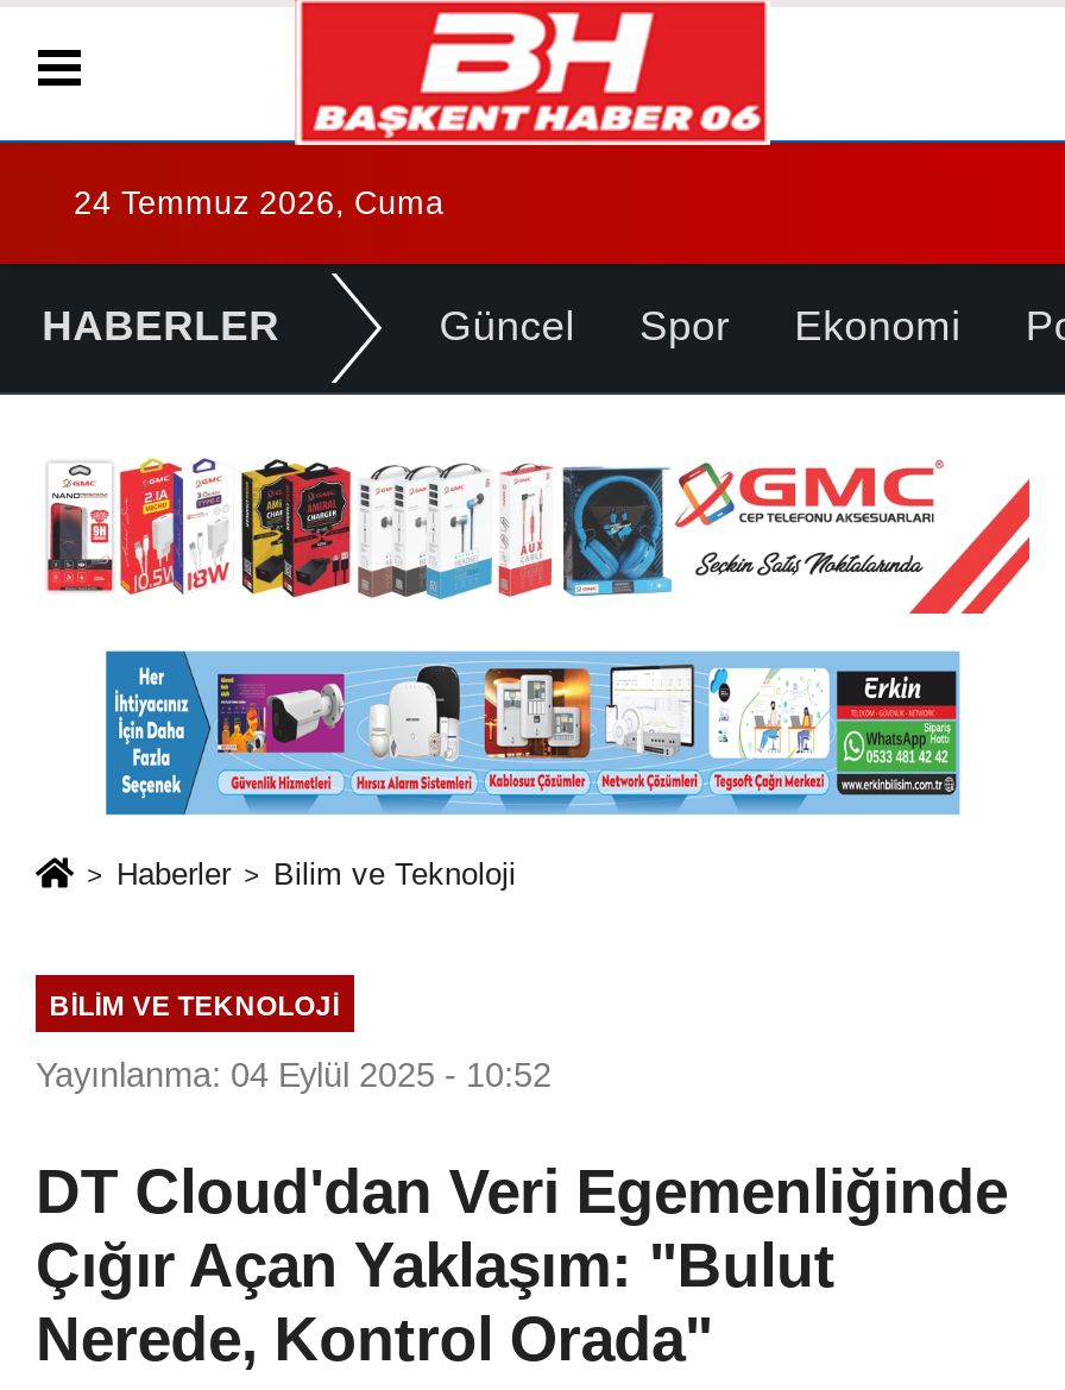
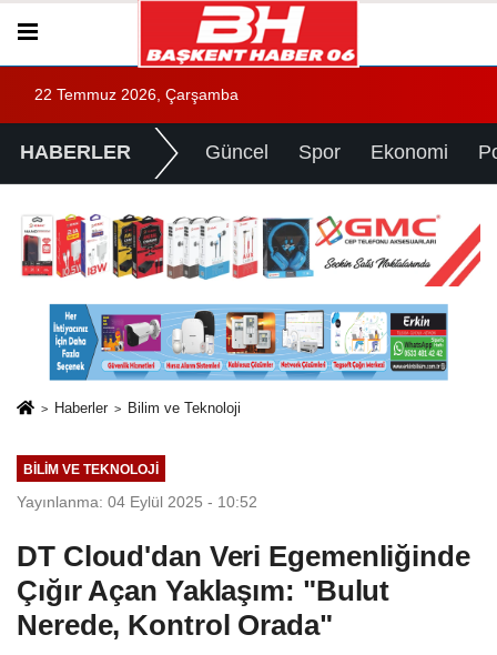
[74,185,445,221] 24 Temmuz 2026, Cuma -> [34,87,239,103] 22 Temmuz 2026, Çarşamba

